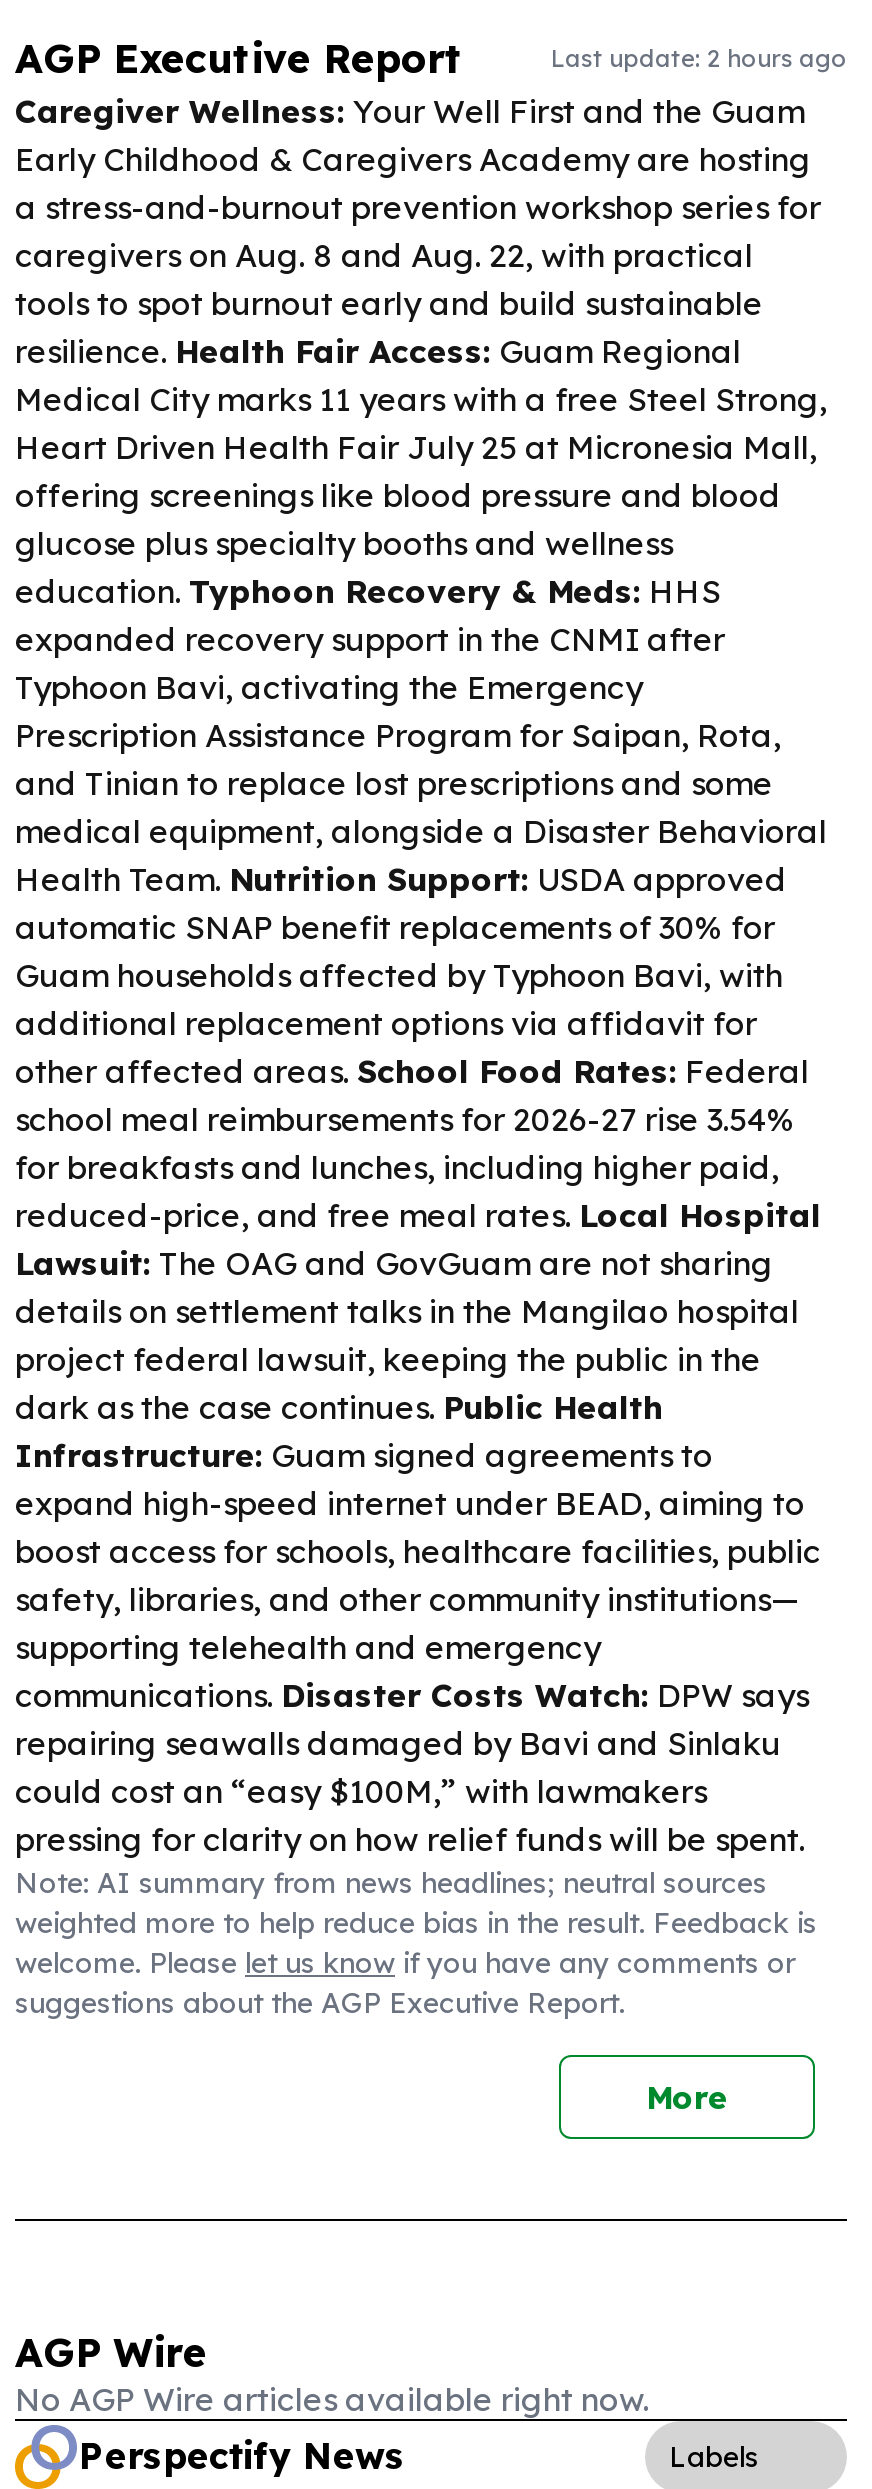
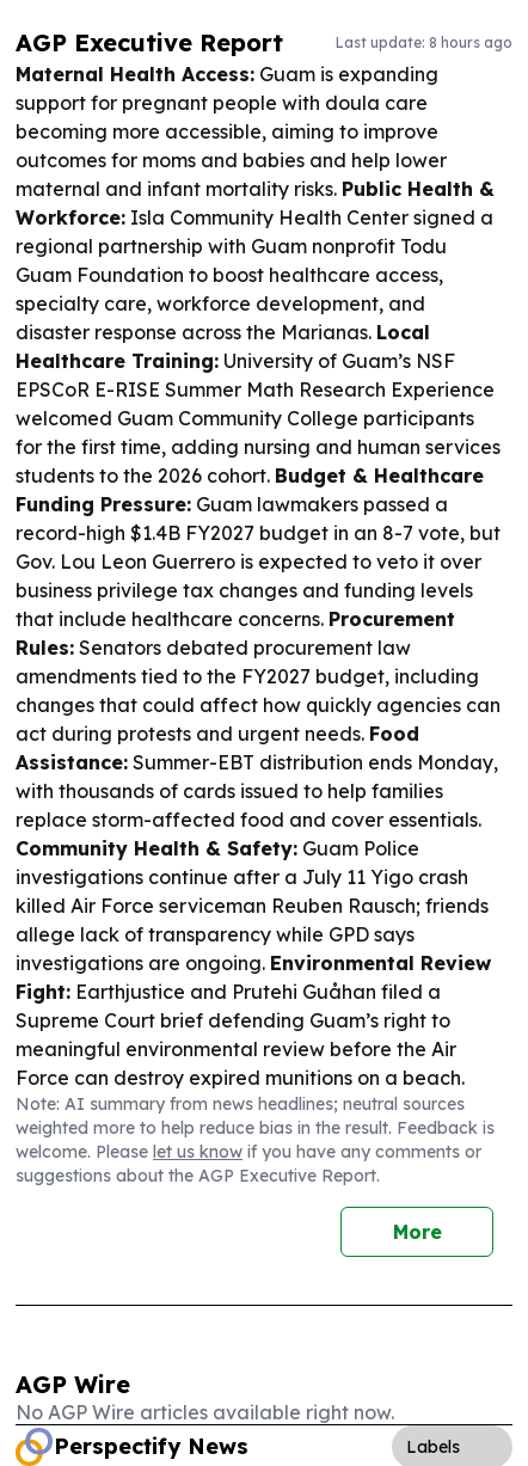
[15,43,847,1859] Last update: 2 hours ago | Caregiver Wellness: Your Well First and the Guam | Early Childhood & Caregivers Academy are hosting | a stress-and-burnout prevention workshop series for | caregivers on Aug. 8 and Aug. 22, with practical | tools to spot burnout early and build sustainable | resilience. Health Fair Access: Guam Regional | Medical City marks 11 years with a free Steel Strong, | Heart Driven Health Fair July 25 at Micronesia Mall, | offering screenings like blood pressure and blood | glucose plus specialty booths and wellness | education. Typhoon Recovery & Meds: HHS | expanded recovery support in the CNMI after | Typhoon Bavi, activating the Emergency | Prescription Assistance Program for Saipan, Rota, | and Tinian to replace lost prescriptions and some | medical equipment, alongside a Disaster Behavioral | Health Team. Nutrition Support: USDA approved | automatic SNAP benefit replacements of 30% for | Guam households affected by Typhoon Bavi, with | additional replacement options via affidavit for | other affected areas. School Food Rates: Federal | school meal reimbursements for 2026-27 rise 3.54% | for breakfasts and lunches, including higher paid, | reduced-price, and free meal rates. Local Hospital | Lawsuit: The OAG and GovGuam are not sharing | details on settlement talks in the Mangilao hospital | project federal lawsuit, keeping the public in the | dark as the case continues. Public Health | Infrastructure: Guam signed agreements to | expand high-speed internet under BEAD, aiming to | boost access for schools, healthcare facilities, public | safety, libraries, and other community institutions— | supporting telehealth and emergency | communications. Disaster Costs Watch: DPW says | repairing seawalls damaged by Bavi and Sinlaku | could cost an “easy $100M,” with lawmakers | pressing for clarity on how relief funds will be spent. -> [16,33,512,1090] Last update: 8 hours ago | Maternal Health Access: Guam is expanding | support for pregnant people with doula care | becoming more accessible, aiming to improve | outcomes for moms and babies and help lower | maternal and infant mortality risks. Public Health & | Workforce: Isla Community Health Center signed a | regional partnership with Guam nonprofit Todu | Guam Foundation to boost healthcare access, | specialty care, workforce development, and | disaster response across the Marianas. Local | Healthcare Training: University of Guam’s NSF | EPSCoR E-RISE Summer Math Research Experience | welcomed Guam Community College participants | for the first time, adding nursing and human services | students to the 2026 cohort. Budget & Healthcare | Funding Pressure: Guam lawmakers passed a | record-high $1.4B FY2027 budget in an 8-7 vote, but | Gov. Lou Leon Guerrero is expected to veto it over | business privilege tax changes and funding levels | that include healthcare concerns. Procurement | Rules: Senators debated procurement law | amendments tied to the FY2027 budget, including | changes that could affect how quickly agencies can | act during protests and urgent needs. Food | Assistance: Summer-EBT distribution ends Monday, | with thousands of cards issued to help families | replace storm-affected food and cover essentials. | Community Health & Safety: Guam Police | investigations continue after a July 11 Yigo crash | killed Air Force serviceman Reuben Rausch; friends | allege lack of transparency while GPD says | investigations are ongoing. Environmental Review | Fight: Earthjustice and Prutehi Guåhan filed a | Supreme Court brief defending Guam’s right to | meaningful environmental review before the Air | Force can destroy expired munitions on a beach.

